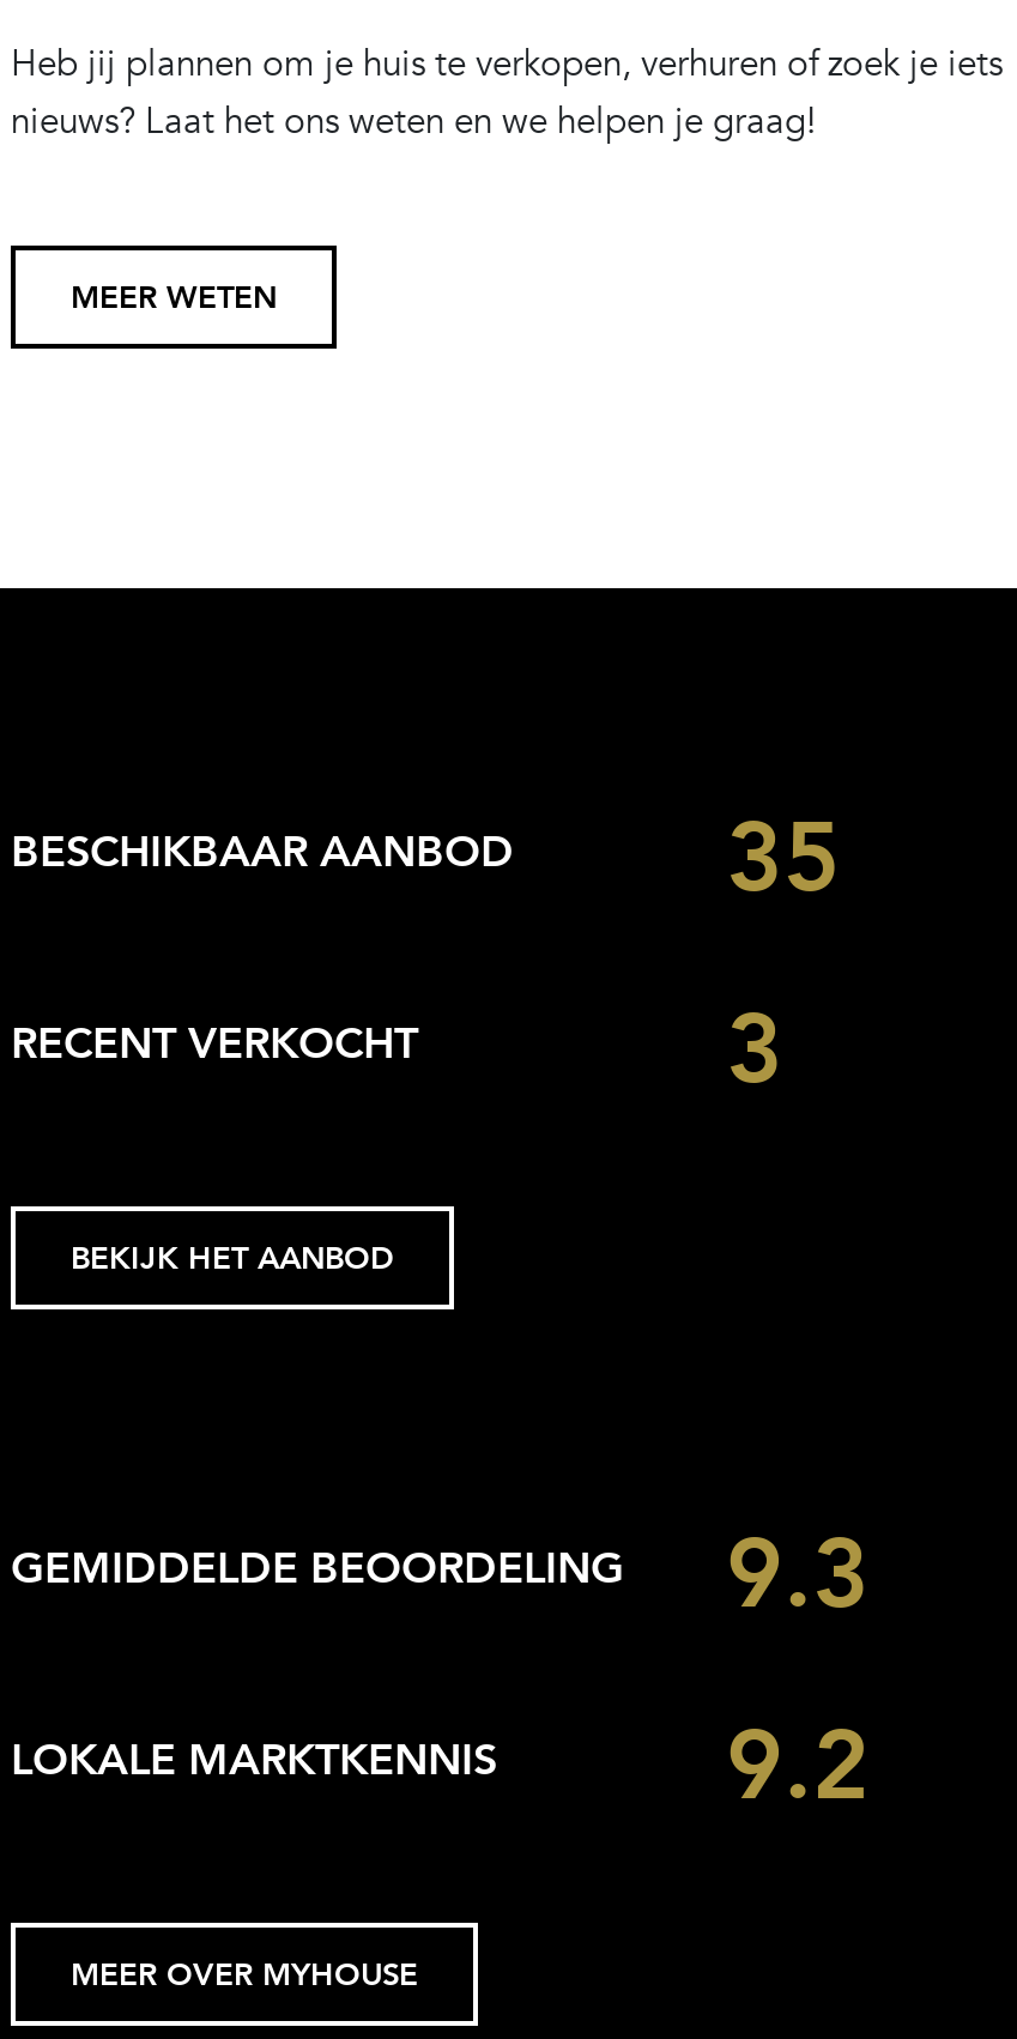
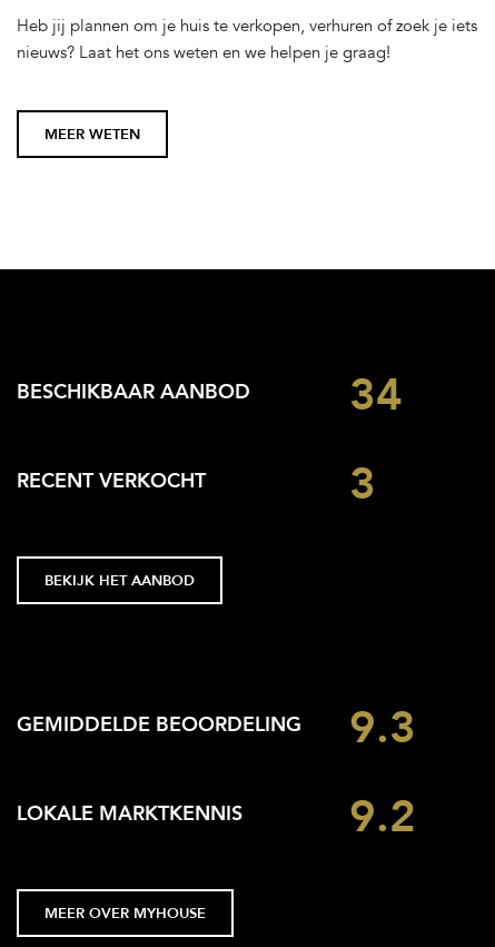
[726,794,841,926] 35 -> [349,365,402,426] 34

